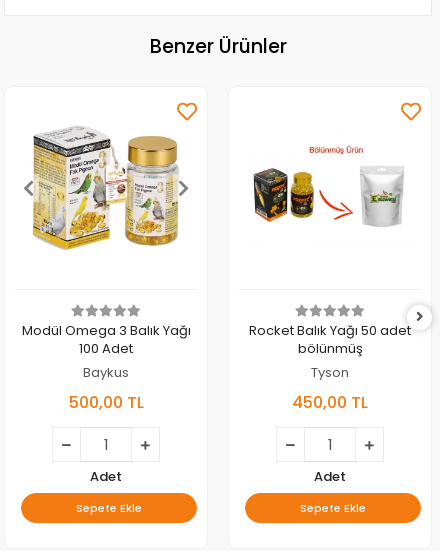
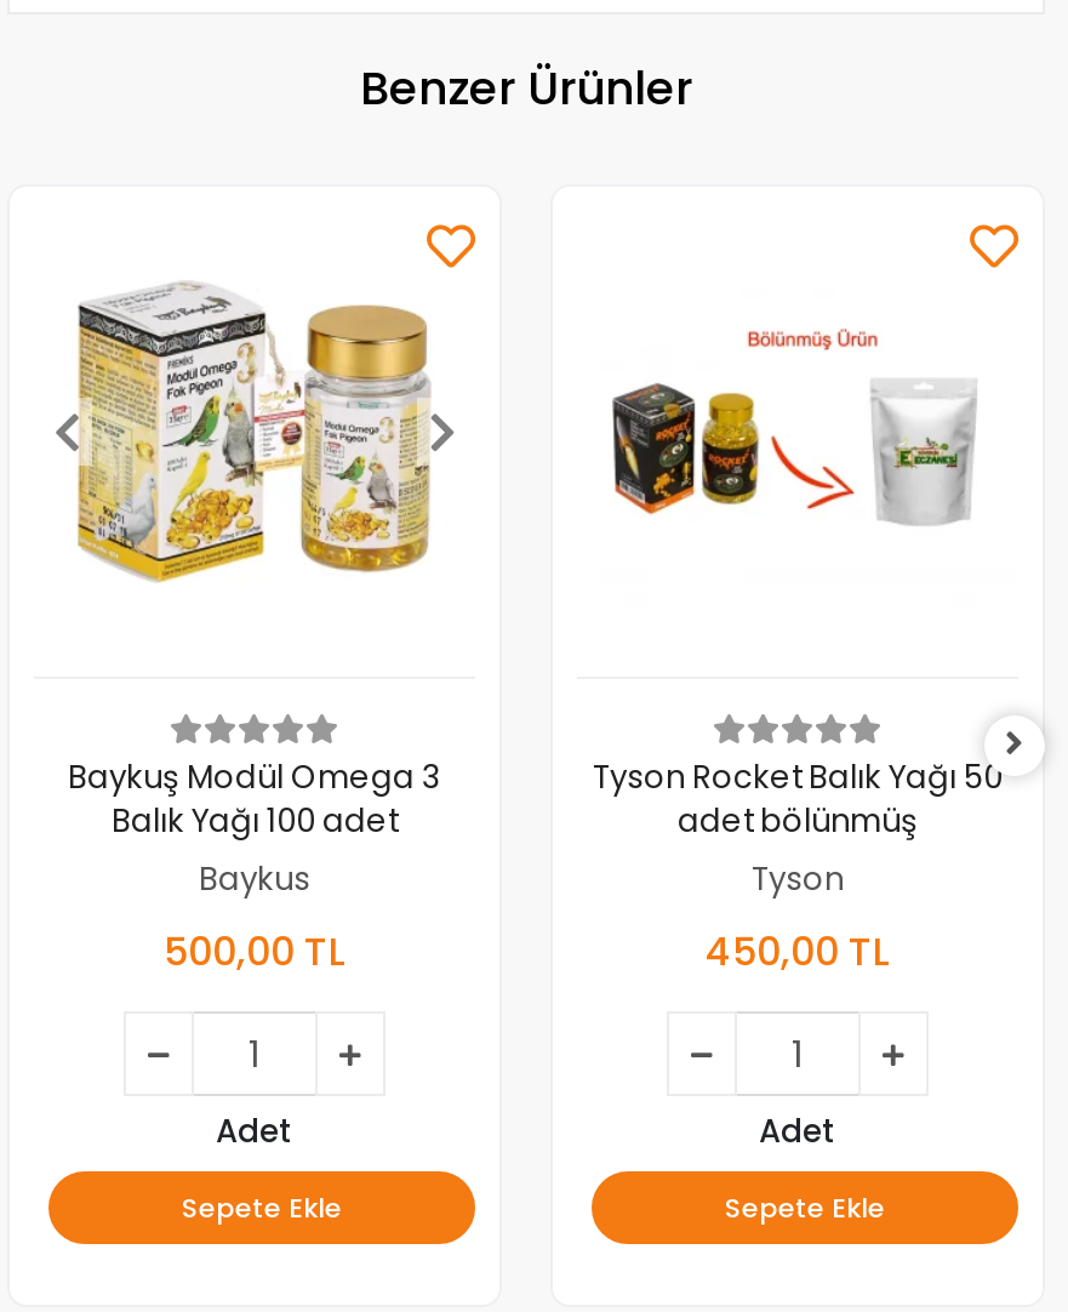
[21,321,190,358] Modül Omega 3 Balık Yağı | 100 Adet -> [68,755,441,845] Baykuş Modül Omega 3 | Balık Yağı 100 adet
[249,321,411,358] Rocket Balık Yağı 50 adet | bölünmüş -> [593,755,1003,845] Tyson Rocket Balık Yağı 50 | adet bölünmüş

